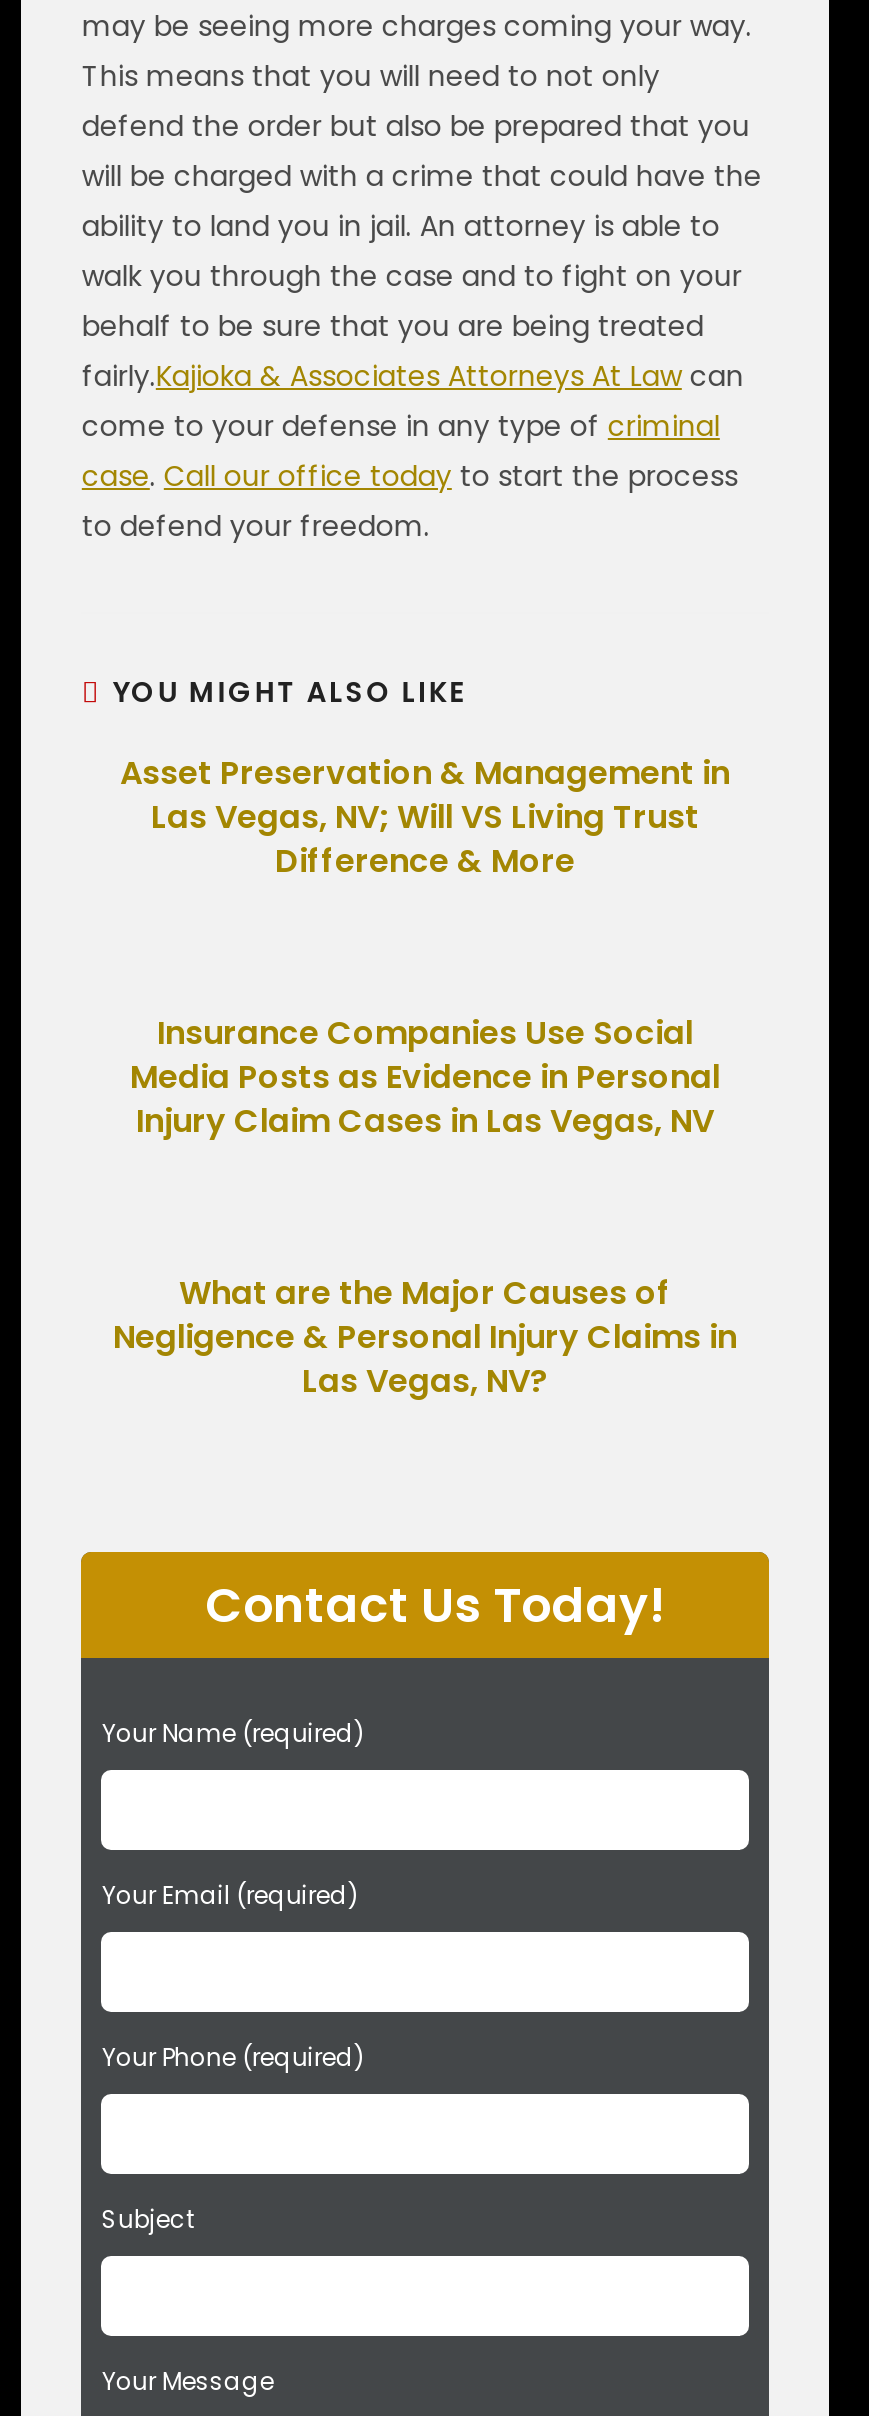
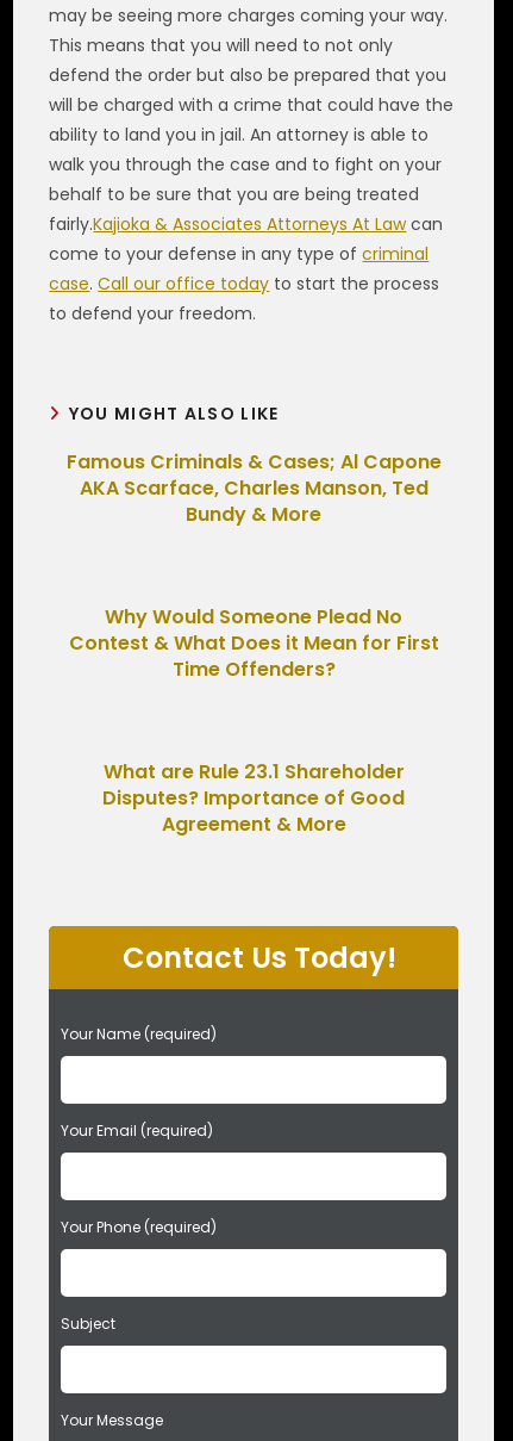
[120,751,730,885] Asset Preservation & Management in | Las Vegas, NV; Will VS Living Trust | Difference & More -> [66,449,441,528] Famous Criminals & Cases; Al Capone | AKA Scarface, Charles Manson, Ted | Bundy & More
[130,1011,720,1145] Insurance Companies Use Social | Media Posts as Evidence in Personal | Injury Claim Cases in Las Vegas, NV -> [68,604,439,683] Why Would Someone Plead No | Contest & What Does it Mean for First | Time Offenders?
[113,1271,737,1405] What are the Major Causes of | Negligence & Personal Injury Claims in | Las Vegas, NV? -> [102,759,405,838] What are Rule 23.1 Shareholder | Disputes? Importance of Good | Agreement & More

